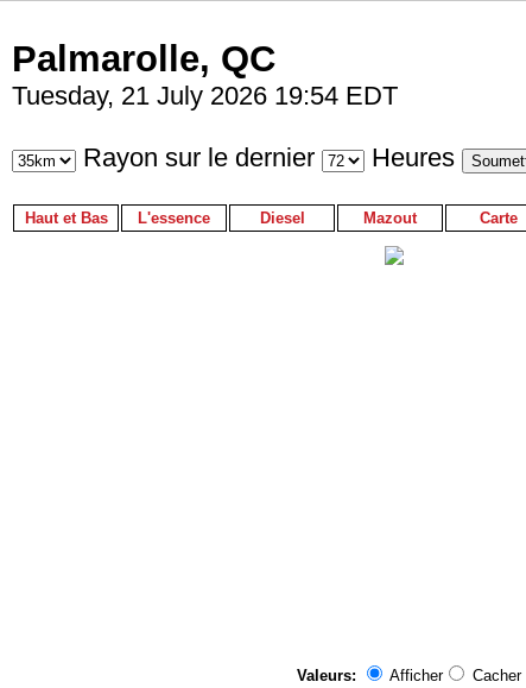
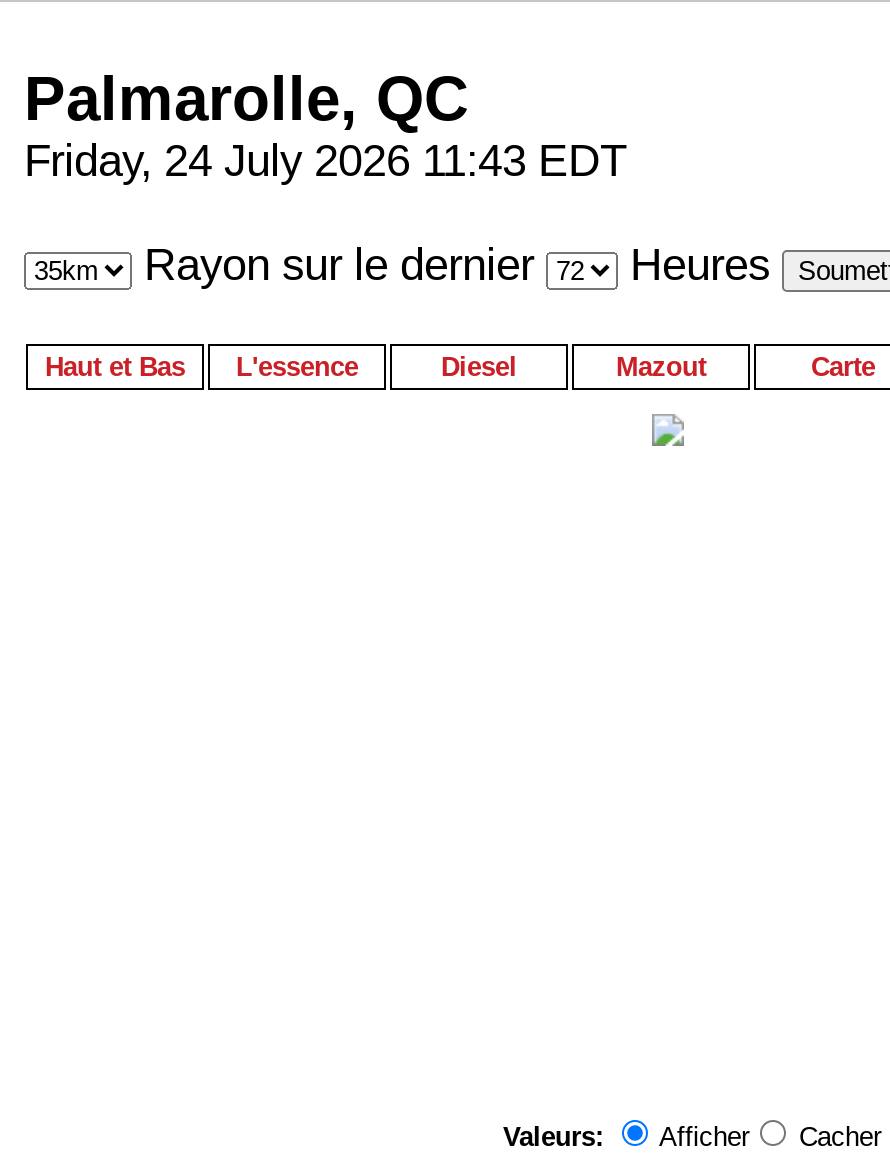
[12,81,398,111] Tuesday, 21 July 2026 19:54 EDT -> [24,136,626,186] Friday, 24 July 2026 11:43 EDT

